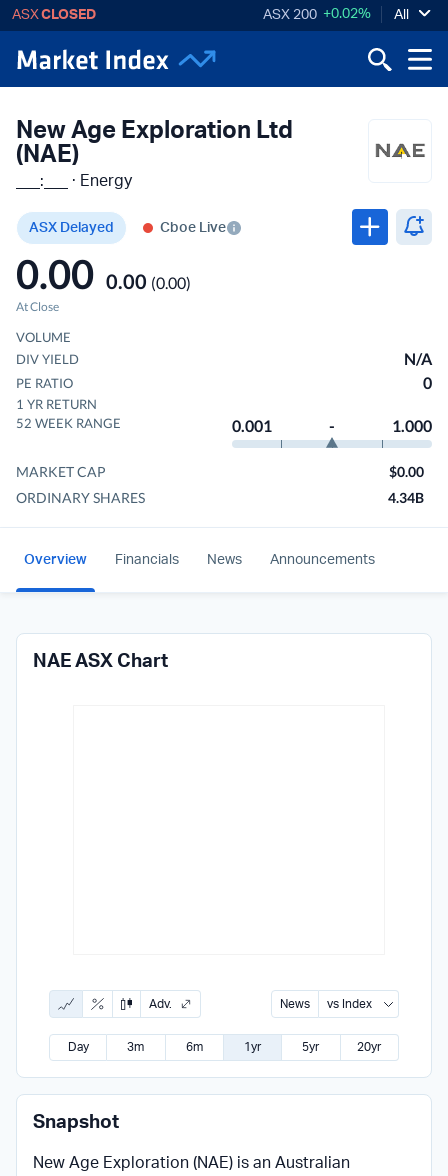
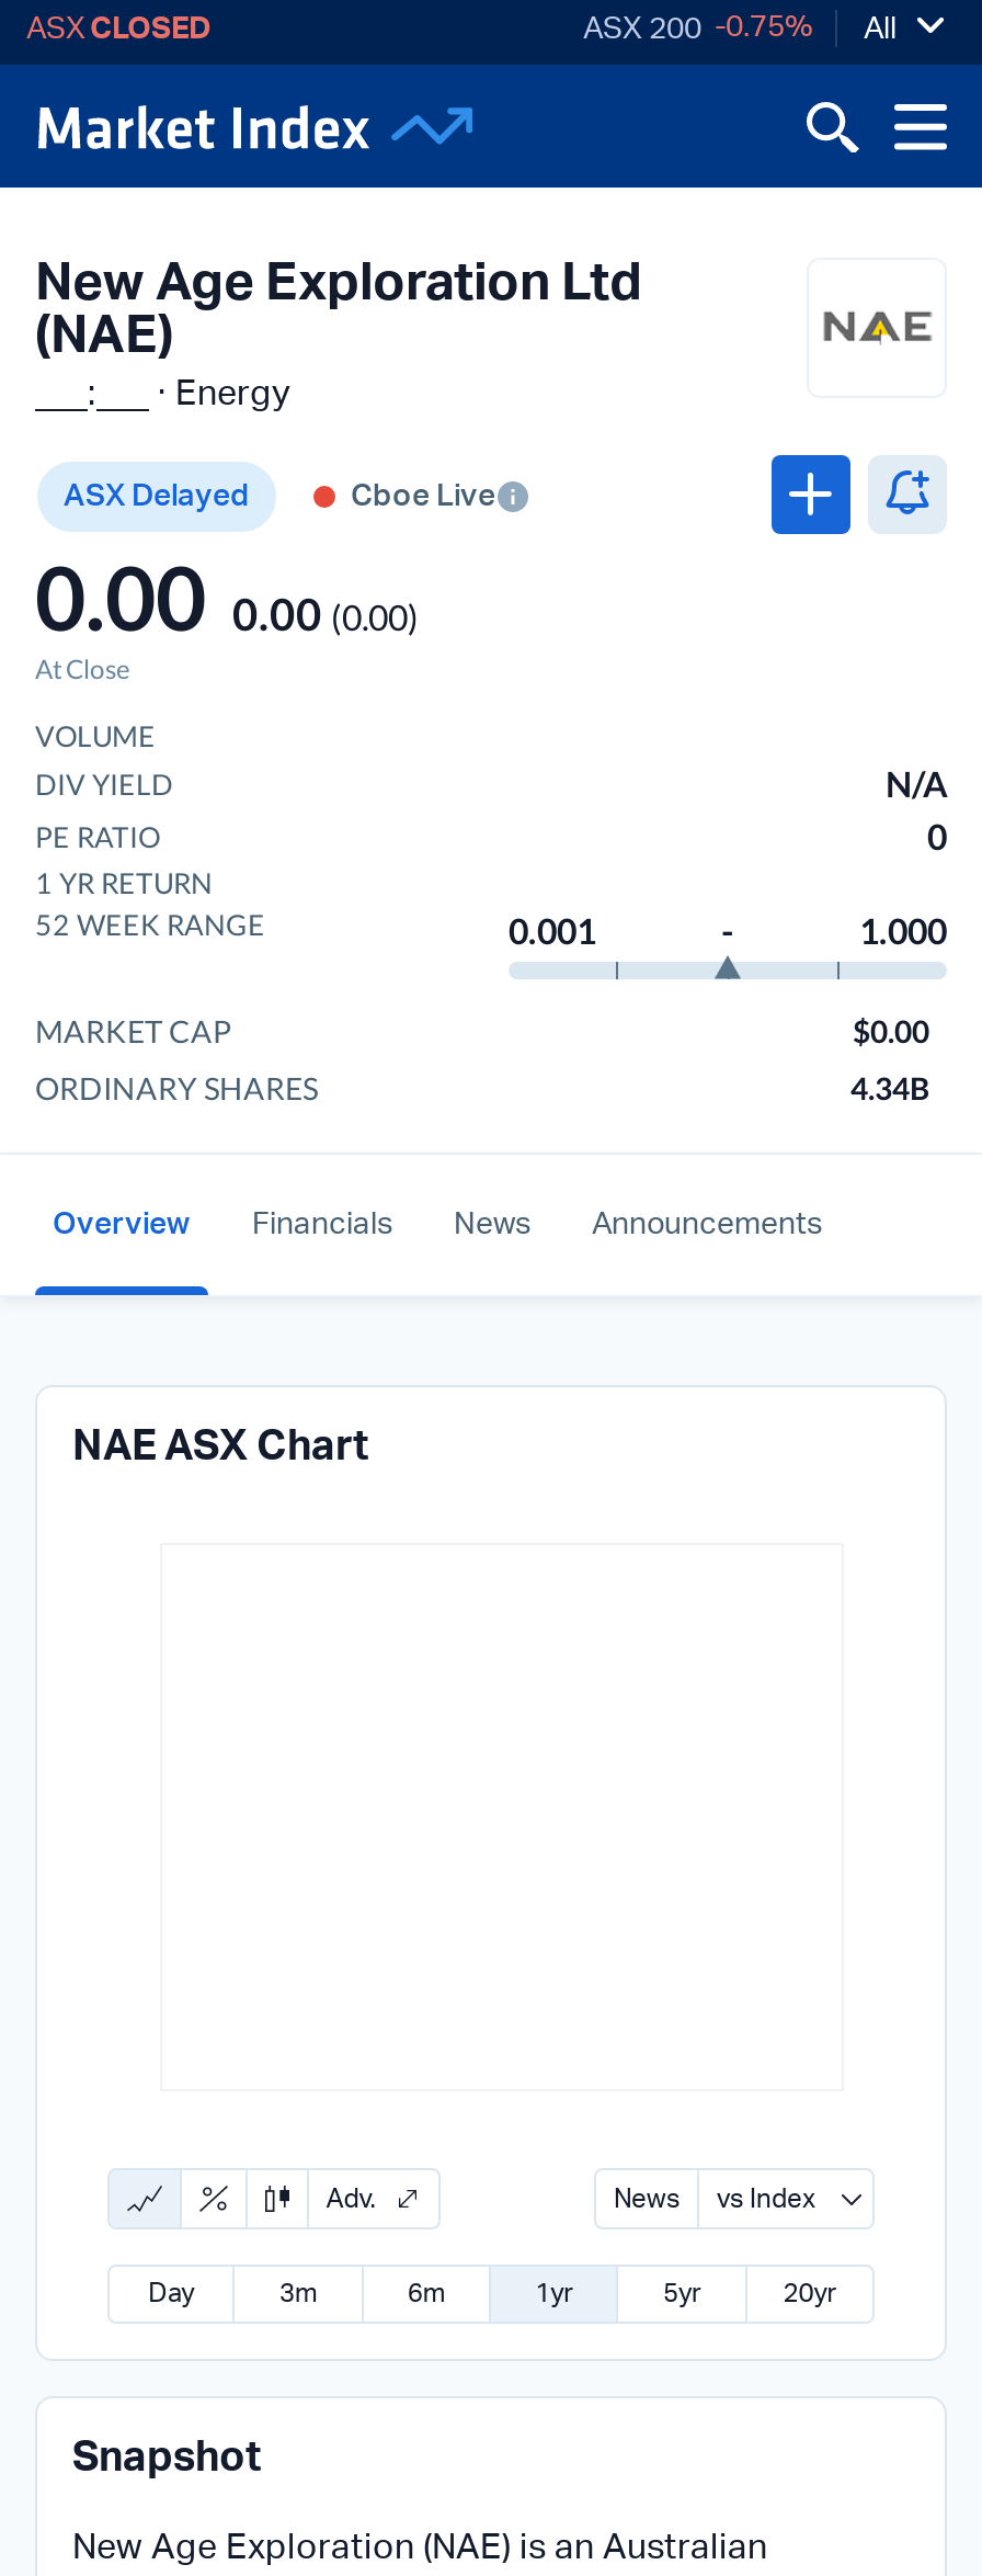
[263,6,409,22] ASX 200 +0.02% All -> [583,11,897,45] ASX 200 -0.75% All

